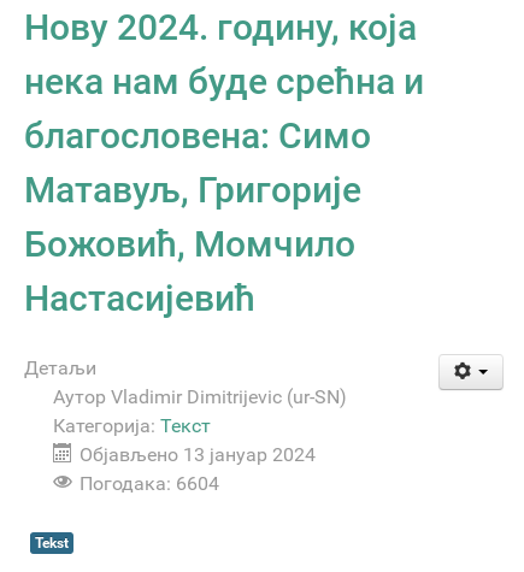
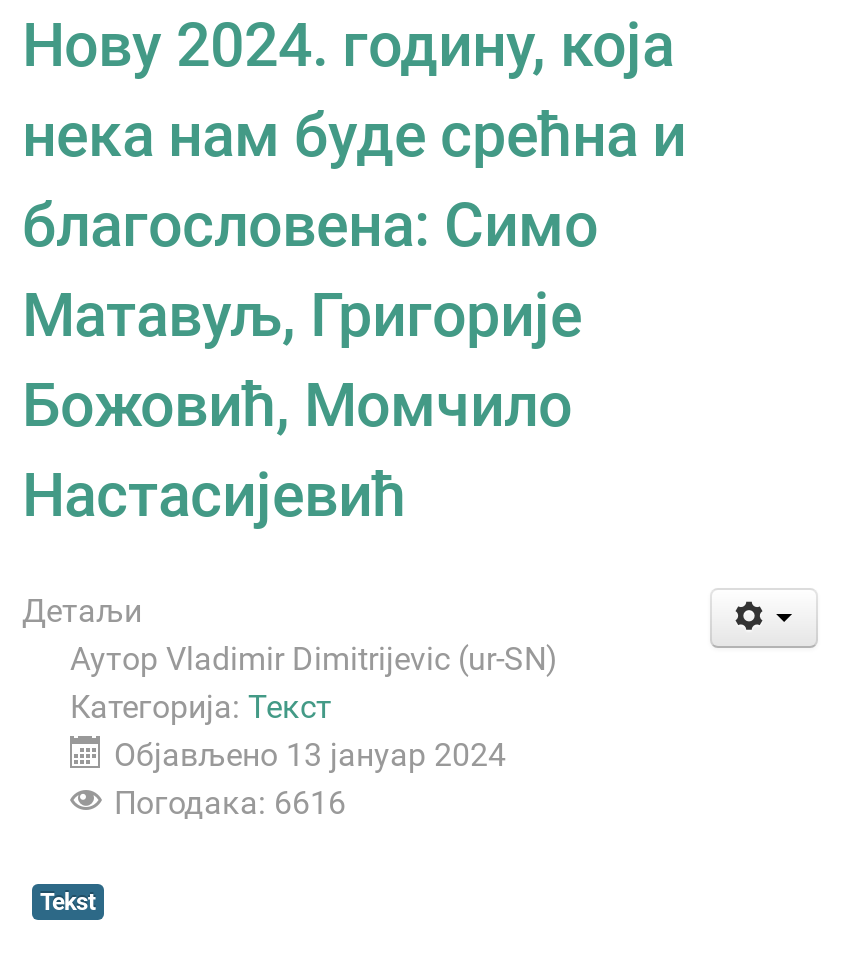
[80,472,219,495] Погодака: 6604 -> [114,784,346,822] Погодака: 6616

